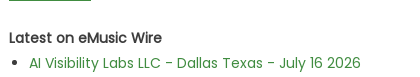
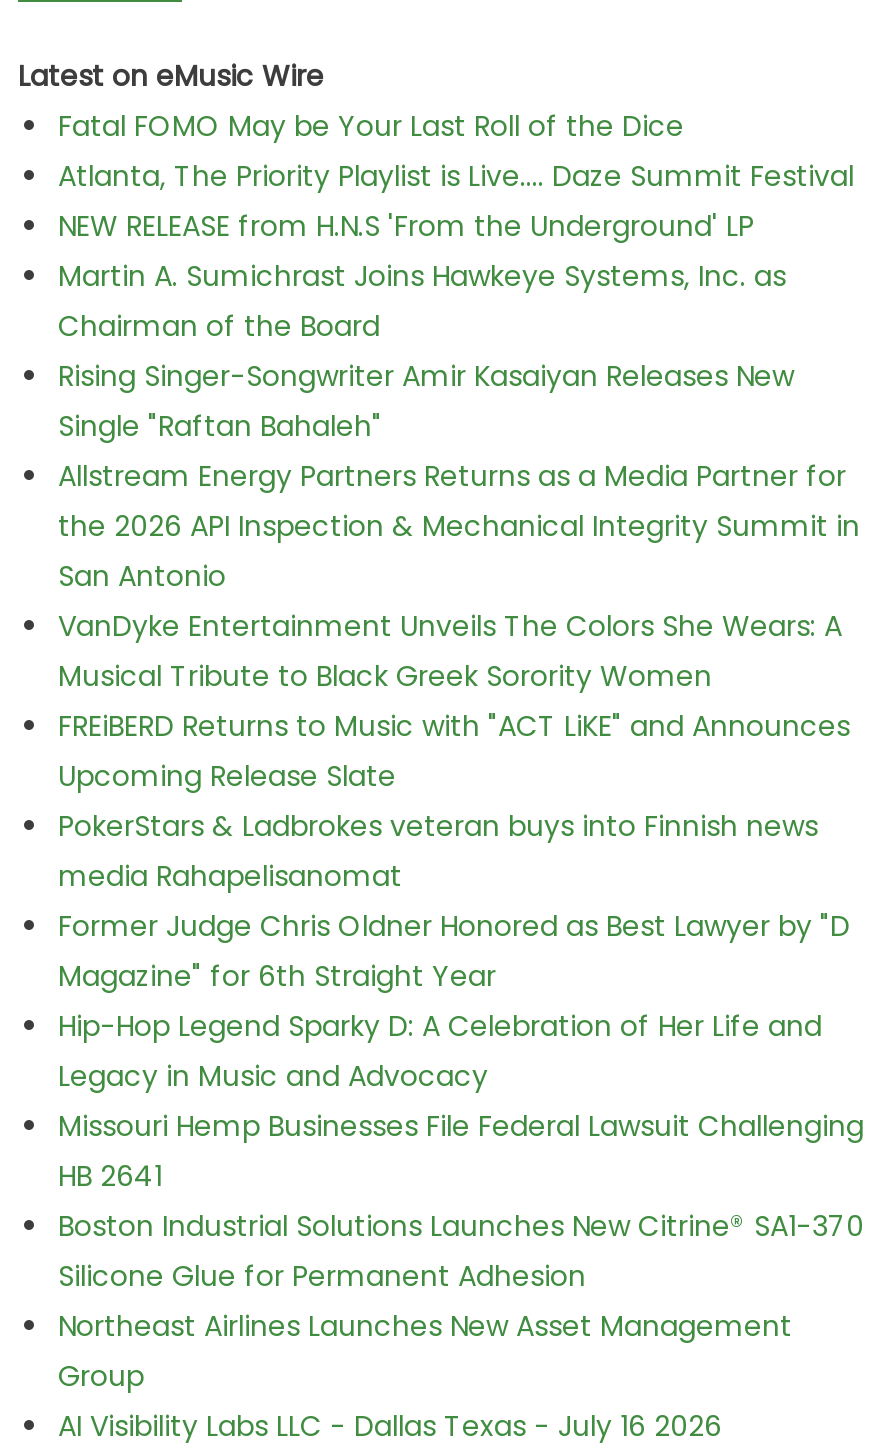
none -> [58,106,864,1396] Fatal FOMO May be Your Last Roll of the Dice | Atlanta, The Priority Playlist is Live.... Daze Summit Festival | NEW RELEASE from H.N.S 'From the Underground' LP | Martin A. Sumichrast Joins Hawkeye Systems, Inc. as | Chairman of the Board | Rising Singer-Songwriter Amir Kasaiyan Releases New | Single "Raftan Bahaleh" | Allstream Energy Partners Returns as a Media Partner for | the 2026 API Inspection & Mechanical Integrity Summit in | San Antonio | VanDyke Entertainment Unveils The Colors She Wears: A | Musical Tribute to Black Greek Sorority Women | FREiBERD Returns to Music with "ACT LiKE" and Announces | Upcoming Release Slate | PokerStars & Ladbrokes veteran buys into Finnish news | media Rahapelisanomat | Former Judge Chris Oldner Honored as Best Lawyer by "D | Magazine" for 6th Straight Year | Hip-Hop Legend Sparky D: A Celebration of Her Life and | Legacy in Music and Advocacy | Missouri Hemp Businesses File Federal Lawsuit Challenging | HB 2641 | Boston Industrial Solutions Launches New Citrine® SA1-370 | Silicone Glue for Permanent Adhesion | Northeast Airlines Launches New Asset Management | Group

